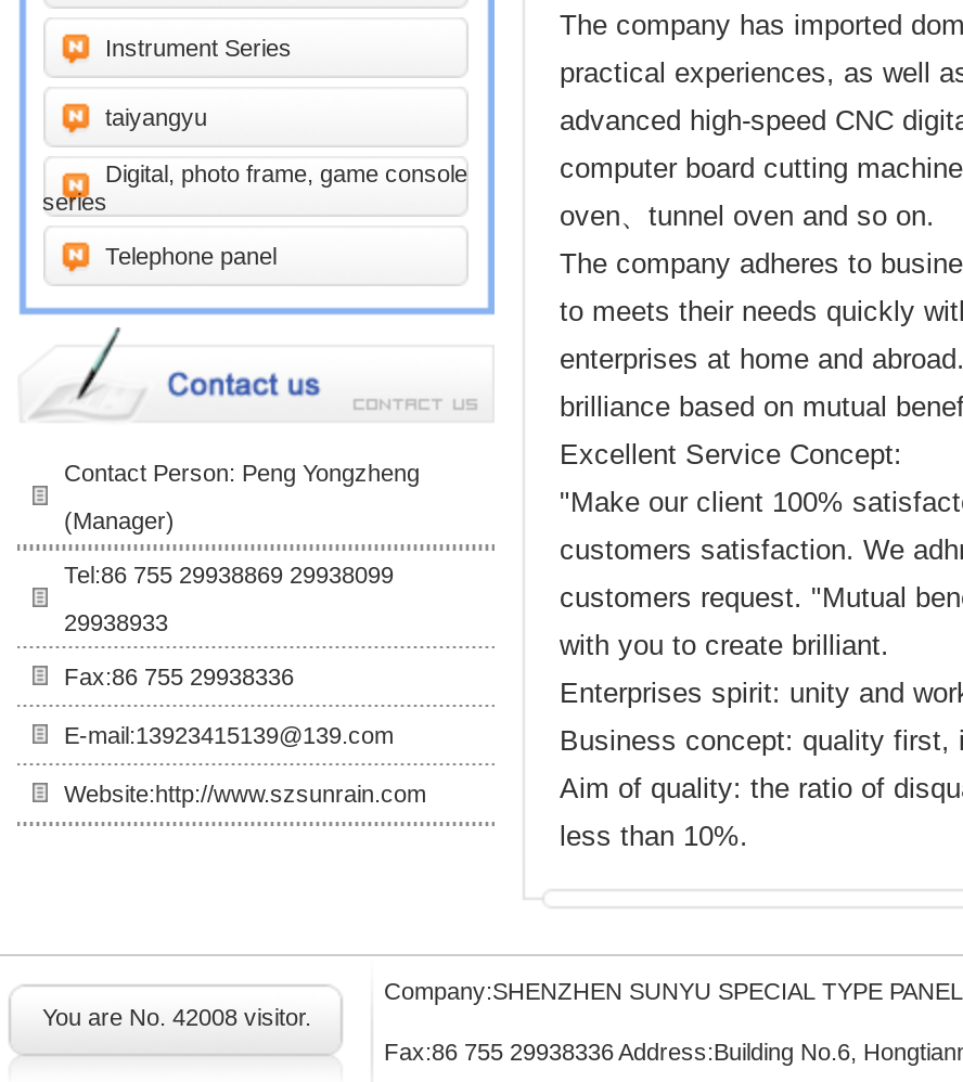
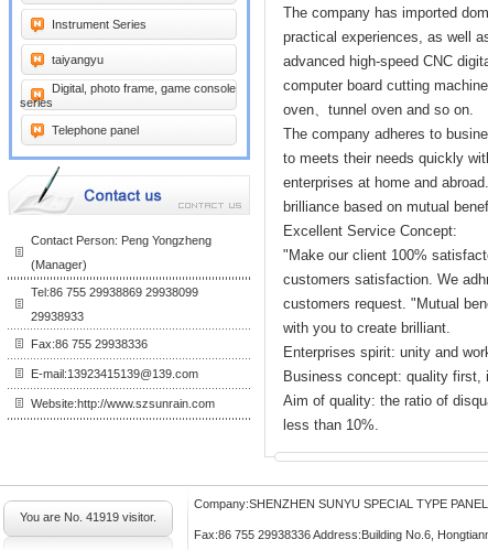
[42,1004,311,1030] You are No. 42008 visitor. -> [20,510,157,524] You are No. 41919 visitor.

